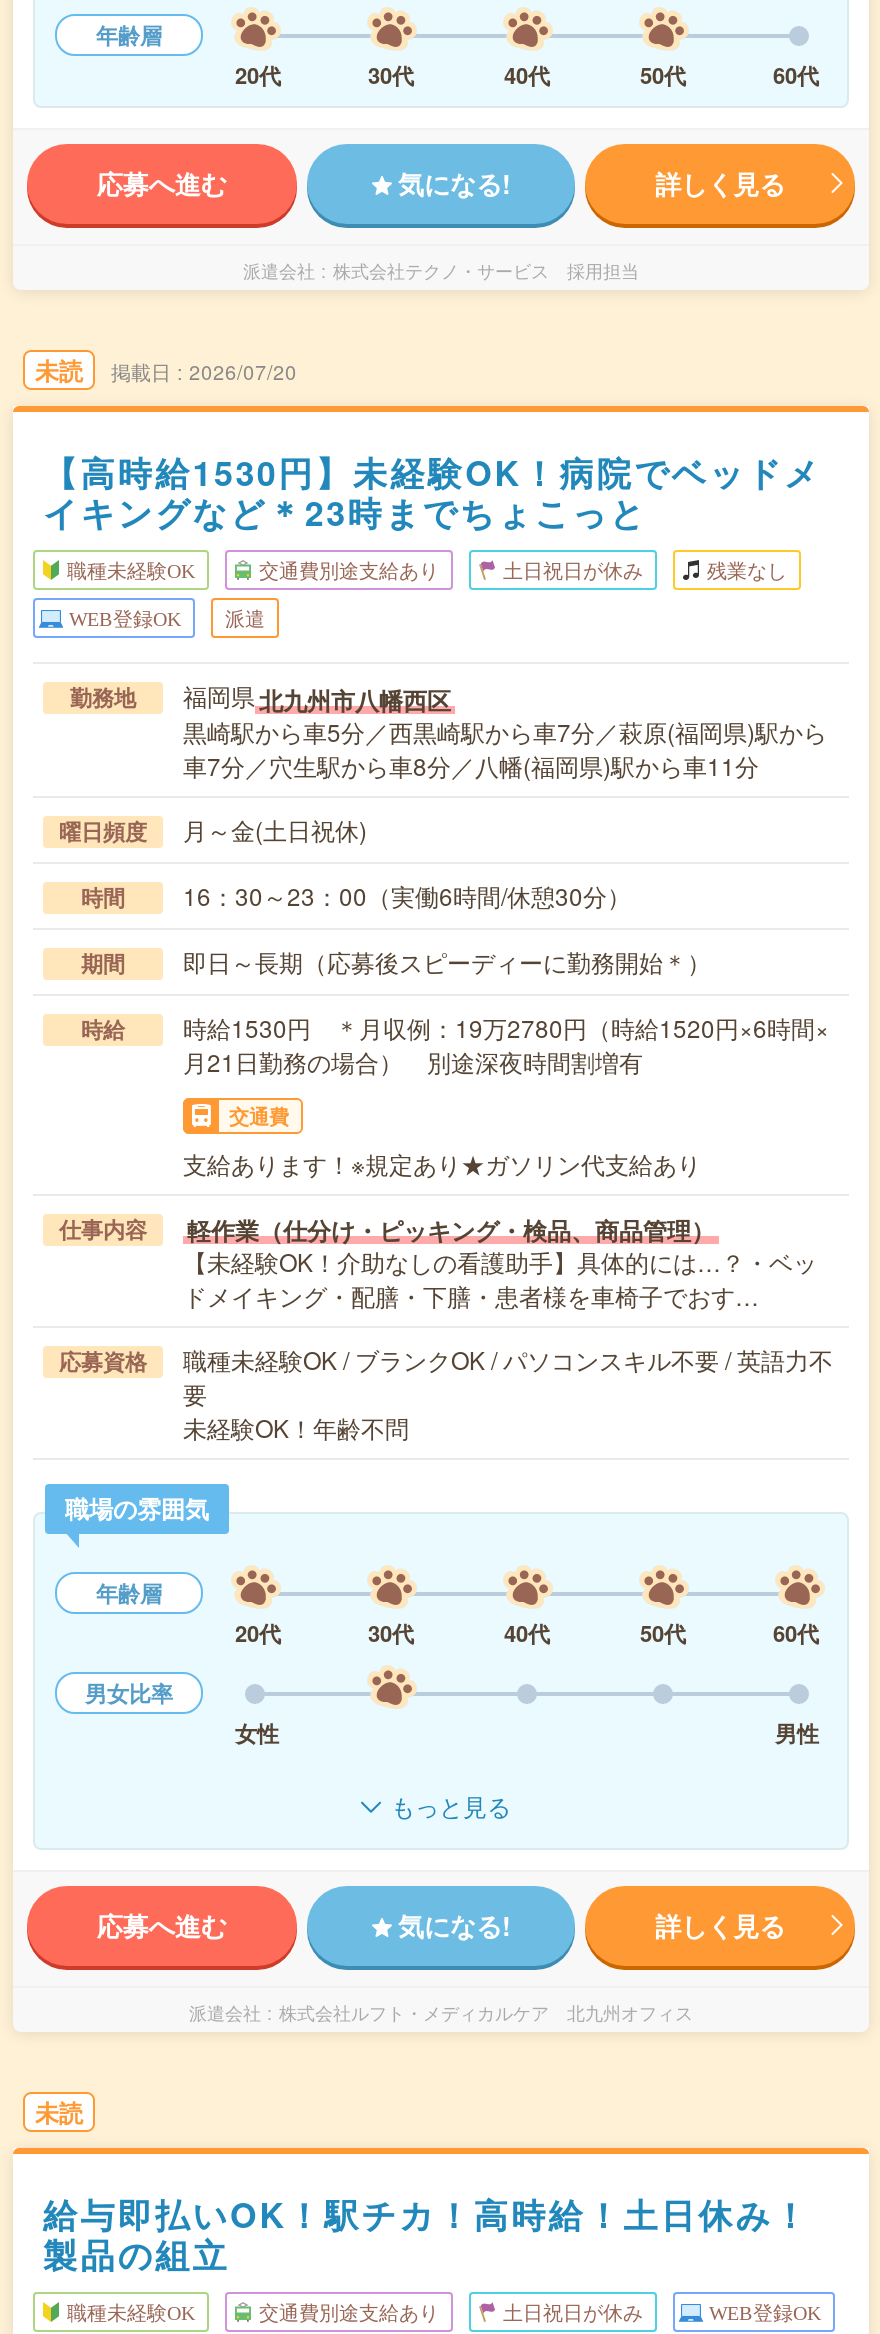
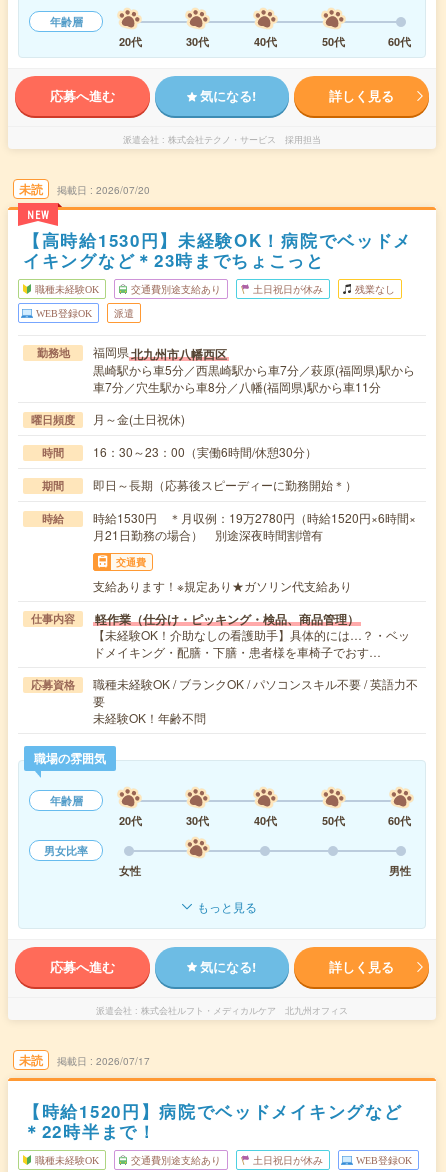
none -> [27,210,50,221] NEW
[43,2190,810,2278] 給与即払いOK！駅チカ！高時給！土日休み！ | 製品の組立 -> [23,1054,402,1143] 掲載日 | 2026/07/17 | 【時給1520円】病院でベッドメイキングなど | ＊22時半まで！

